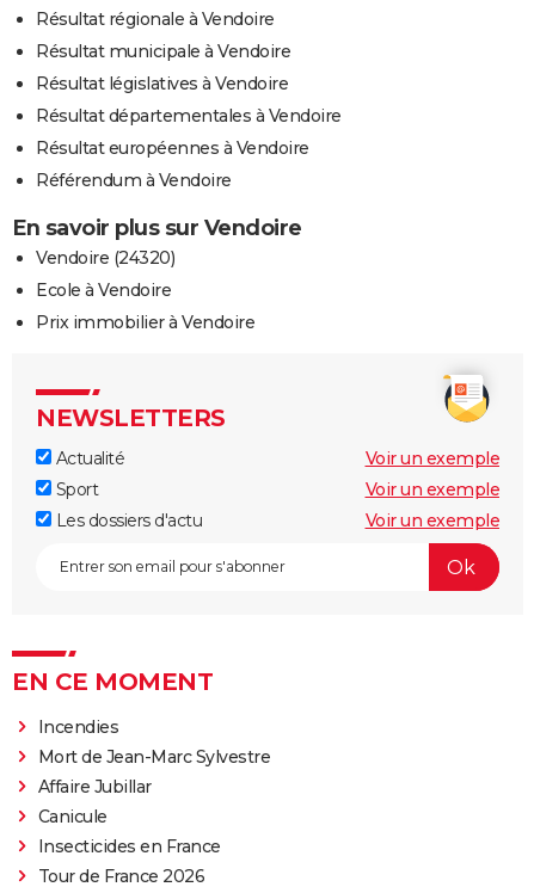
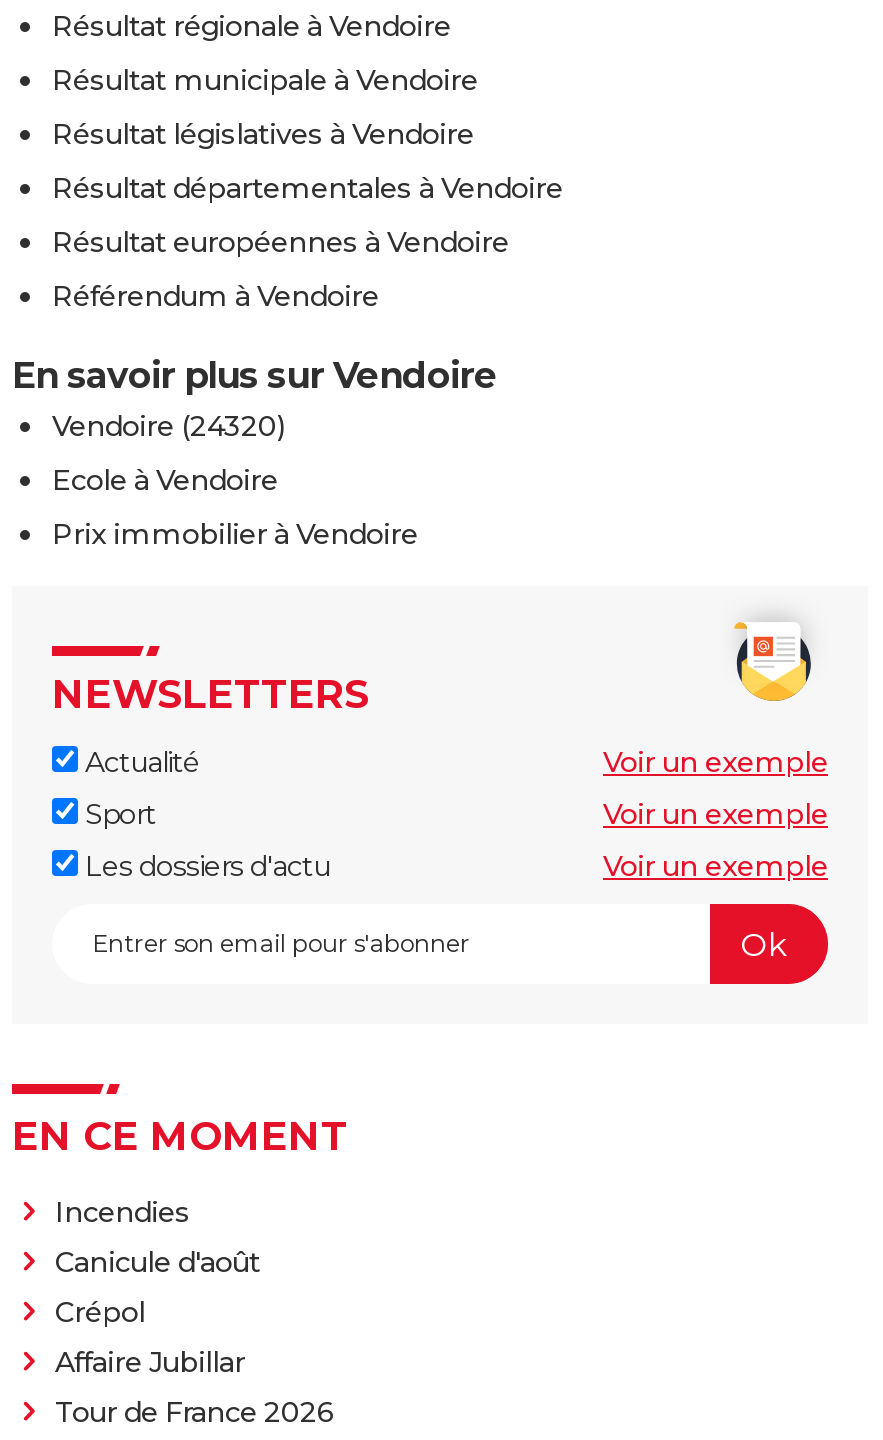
[38,747,270,768] Mort de Jean-Marc Sylvestre -> [55,1245,260,1331] Canicule d'août | Crépol
moved [38,776,151,798] -> [55,1345,245,1381]: Affaire Jubillar
[38,806,220,858] Canicule | Insecticides en France -> none

